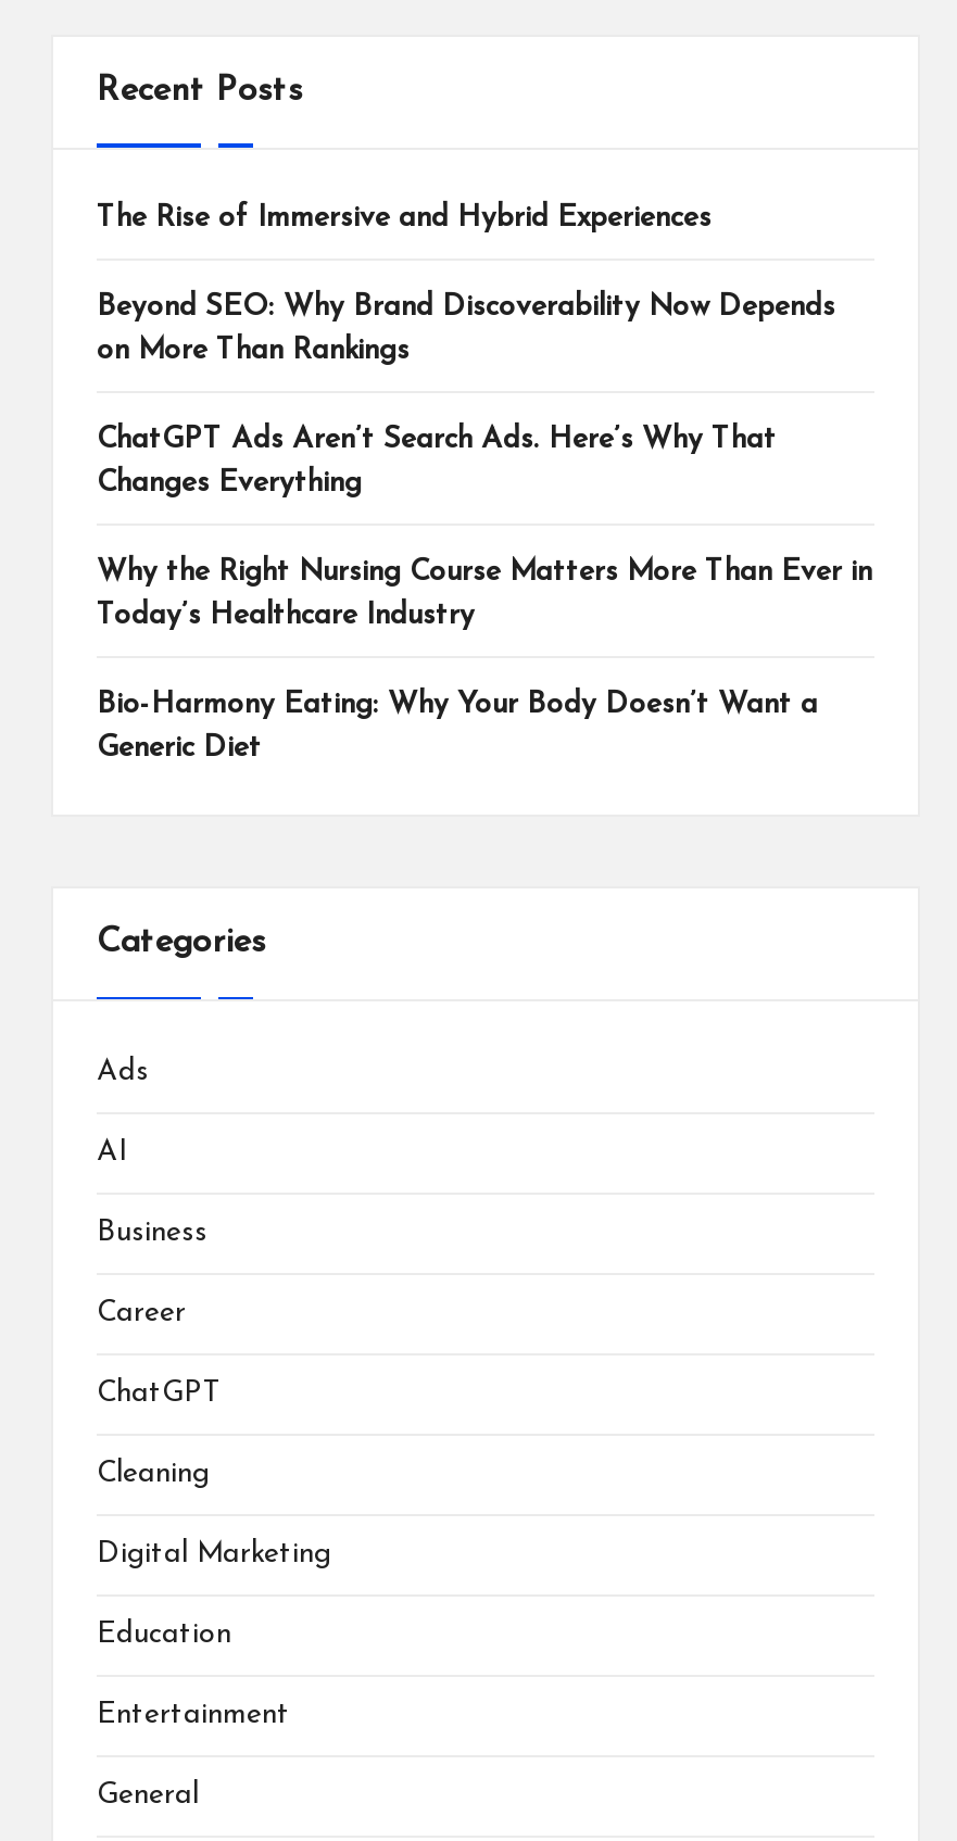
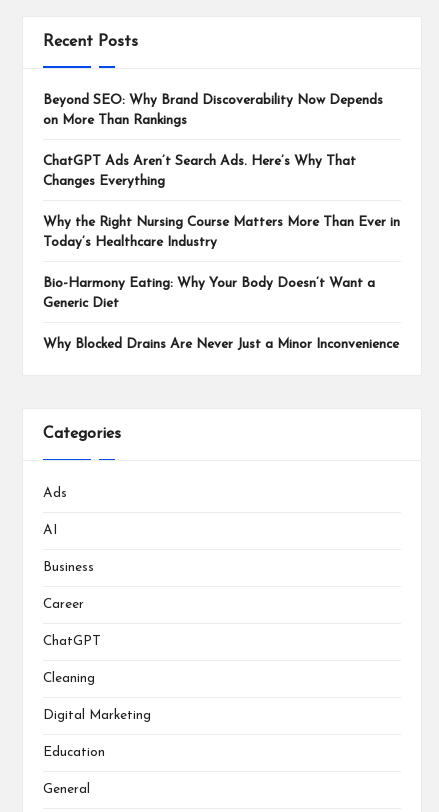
[97,205,712,233] The Rise of Immersive and Hybrid Experiences -> none
none -> [43,338,399,351] Why Blocked Drains Are Never Just a Minor Inconvenience
[97,1700,290,1728] Entertainment -> none

